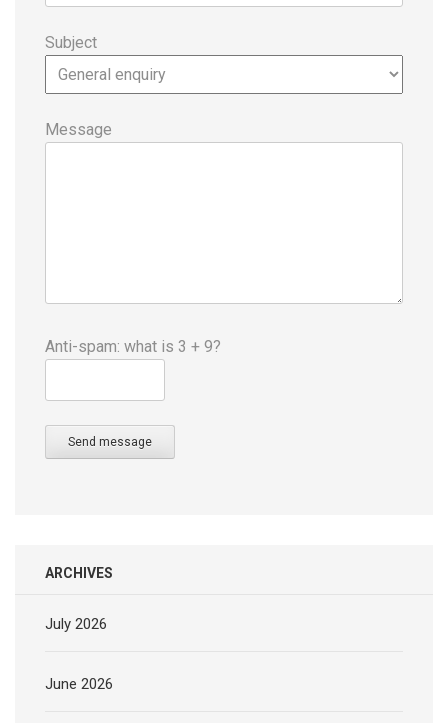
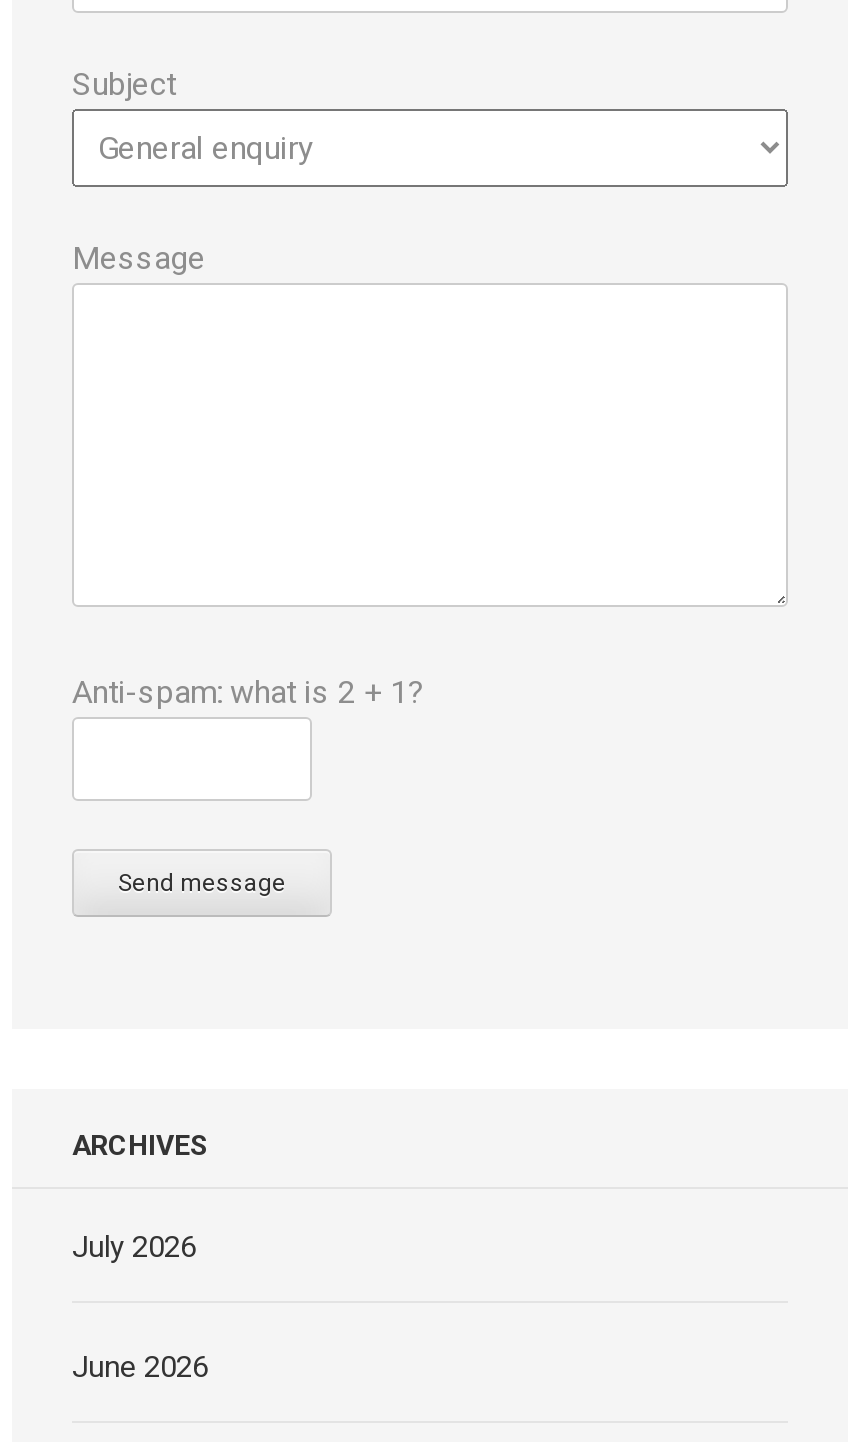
[45,337,221,356] Anti-spam: what is 3 + 9? -> [72,674,424,712] Anti-spam: what is 2 + 1?

